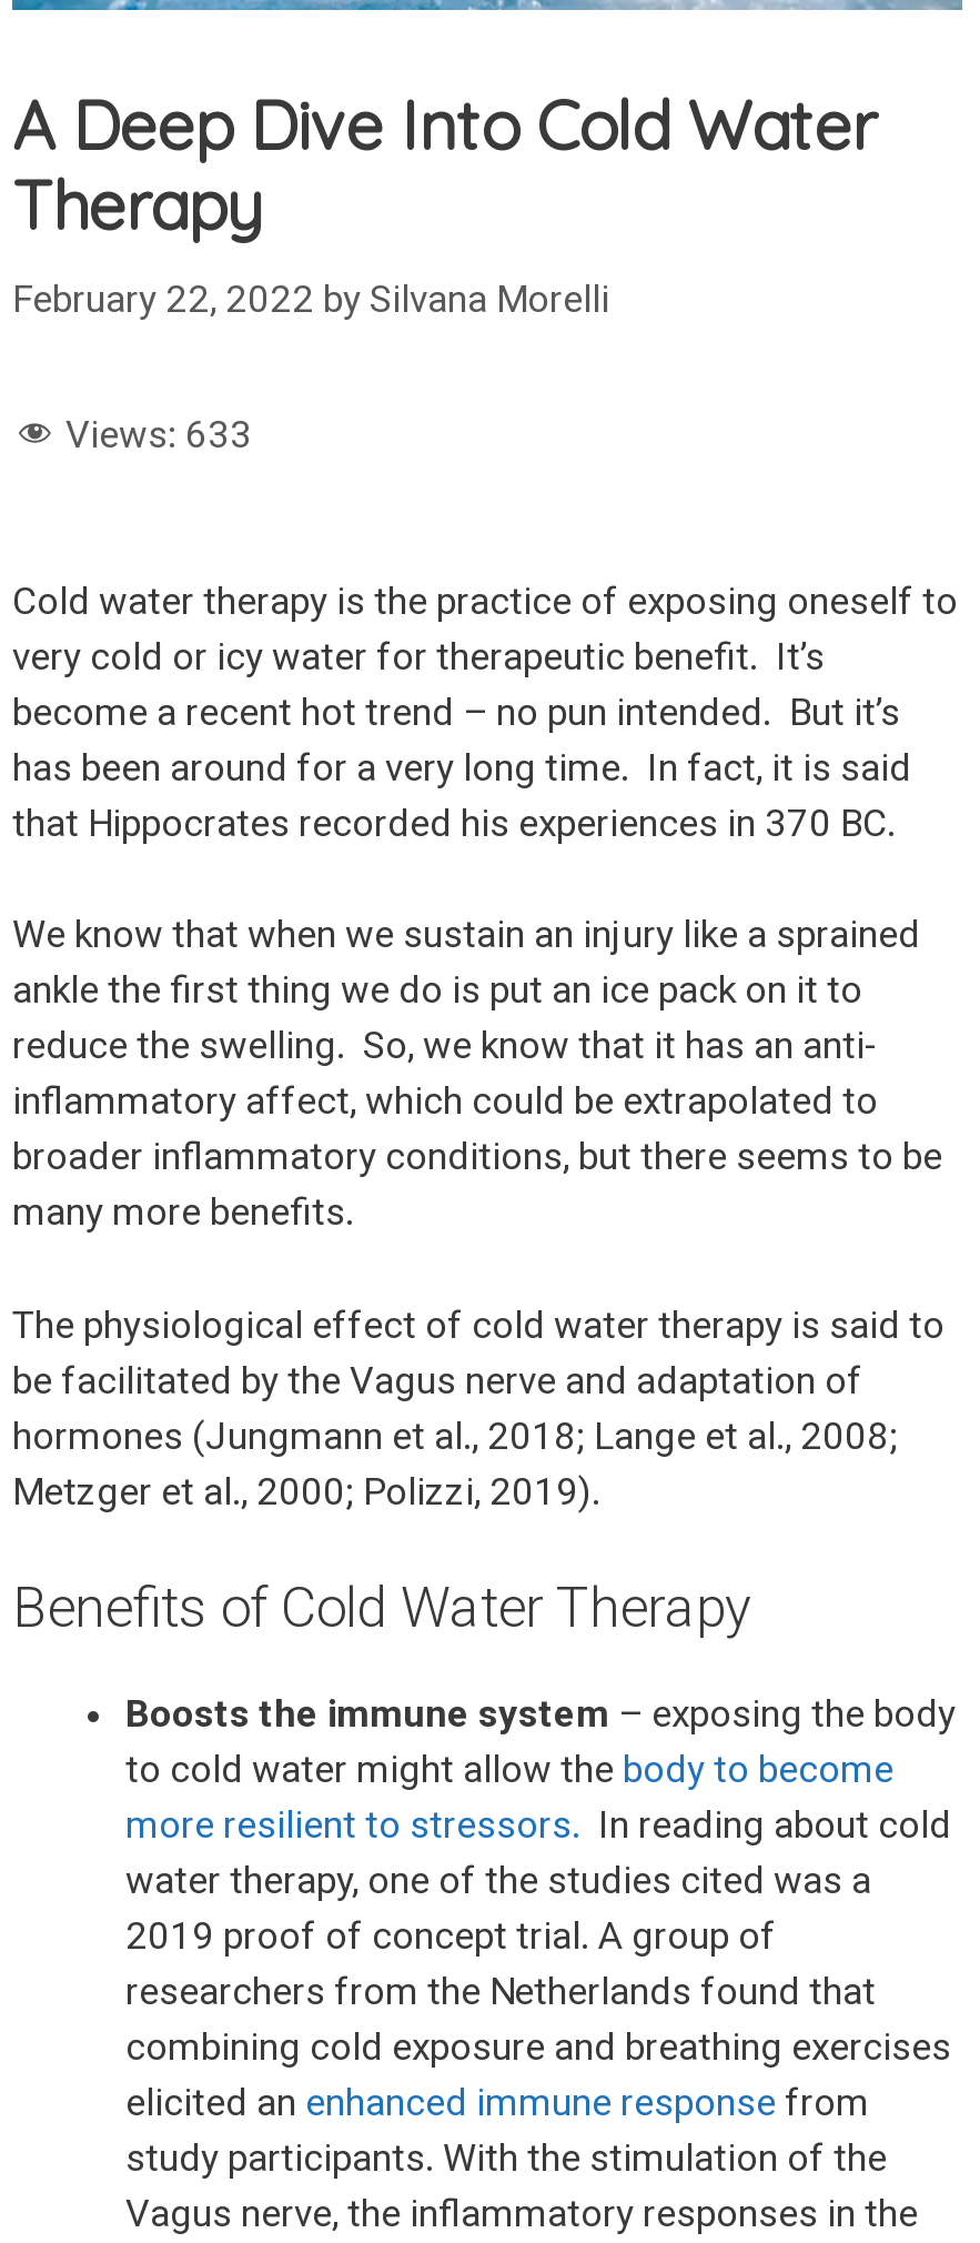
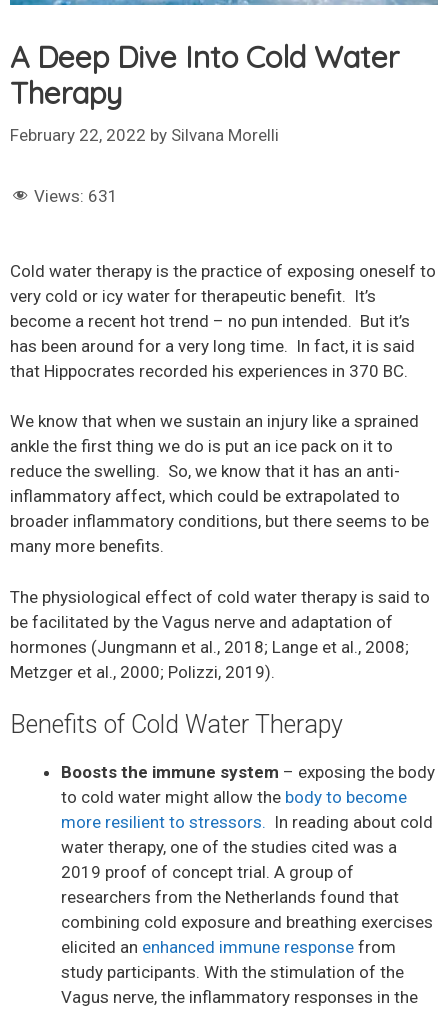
[65,412,252,456] Views: 633 -> [34,185,118,205] Views: 631

